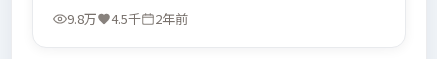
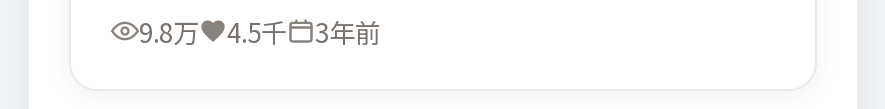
[67,9,188,28] 9.8万 4.5千 2年前 -> [139,13,381,51] 9.8万 4.5千 3年前

